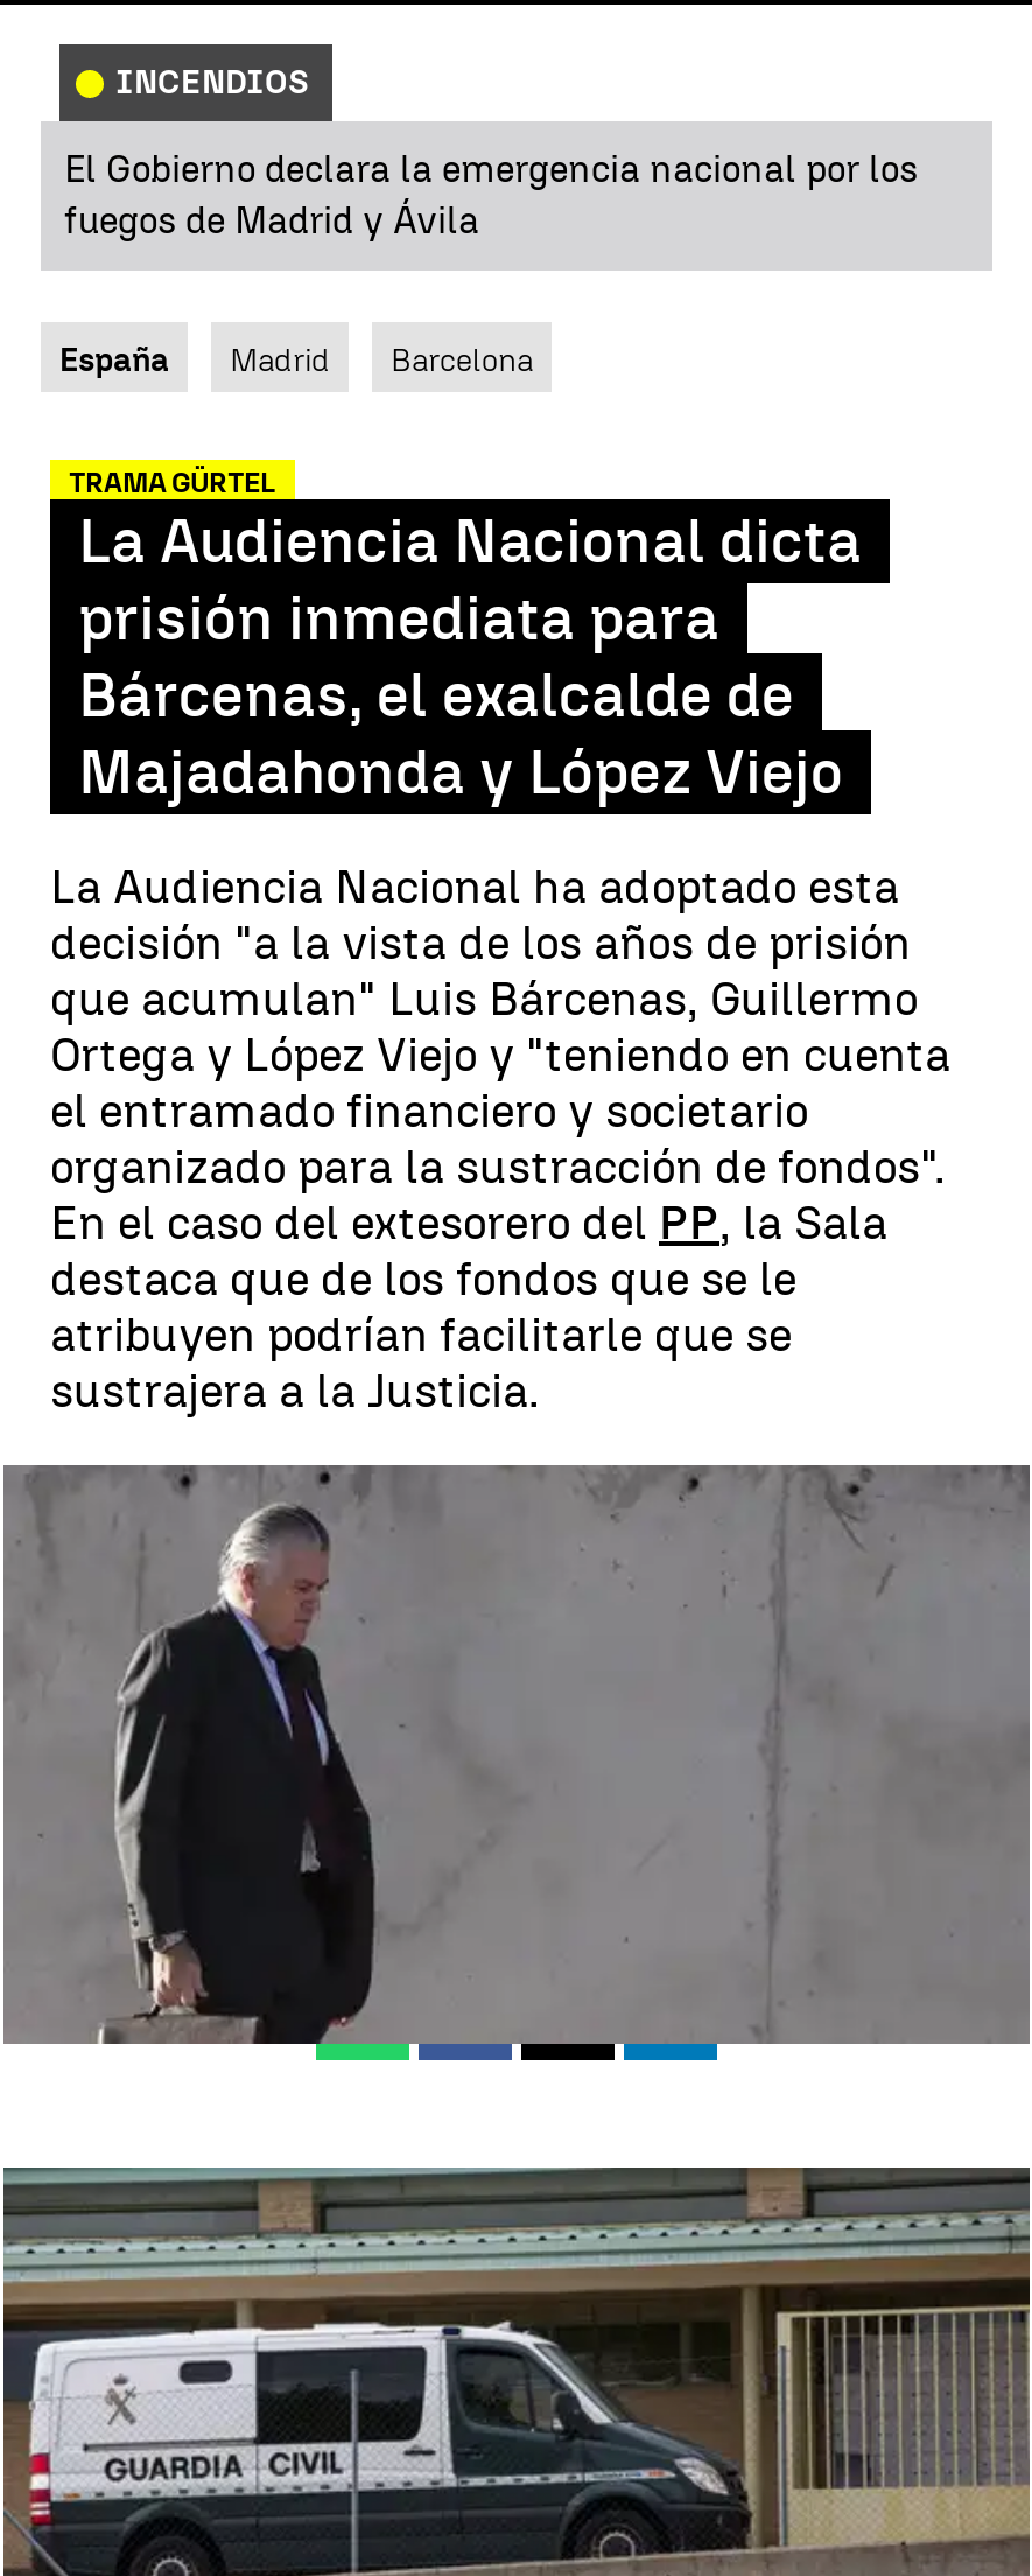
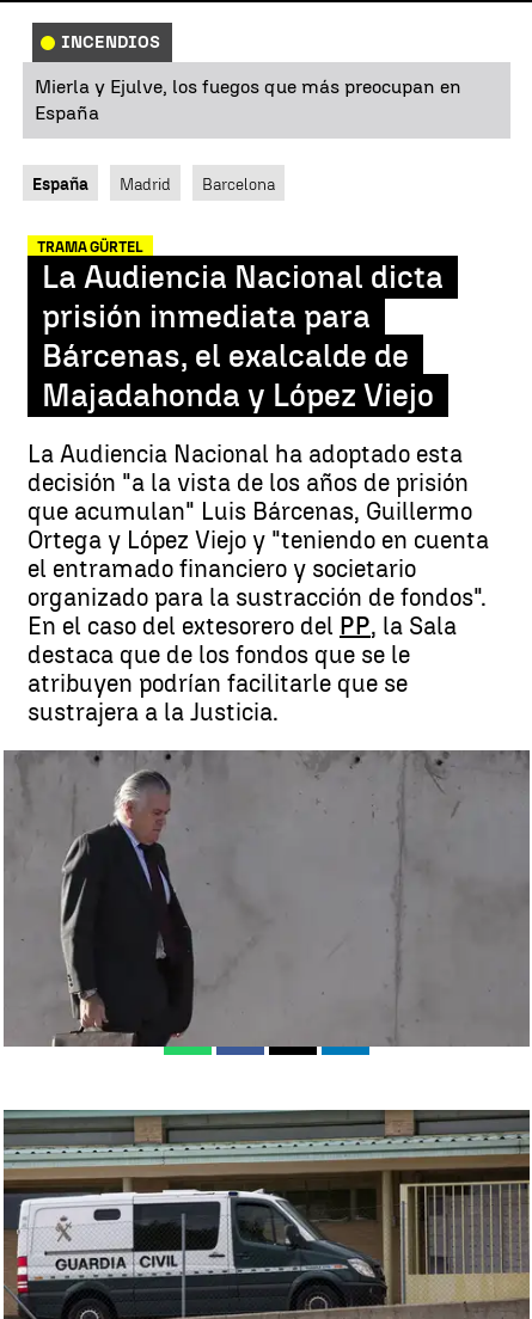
[64,147,918,243] El Gobierno declara la emergencia nacional por los | fuegos de Madrid y Ávila -> [35,75,461,124] Mierla y Ejulve, los fuegos que más preocupan en | España

